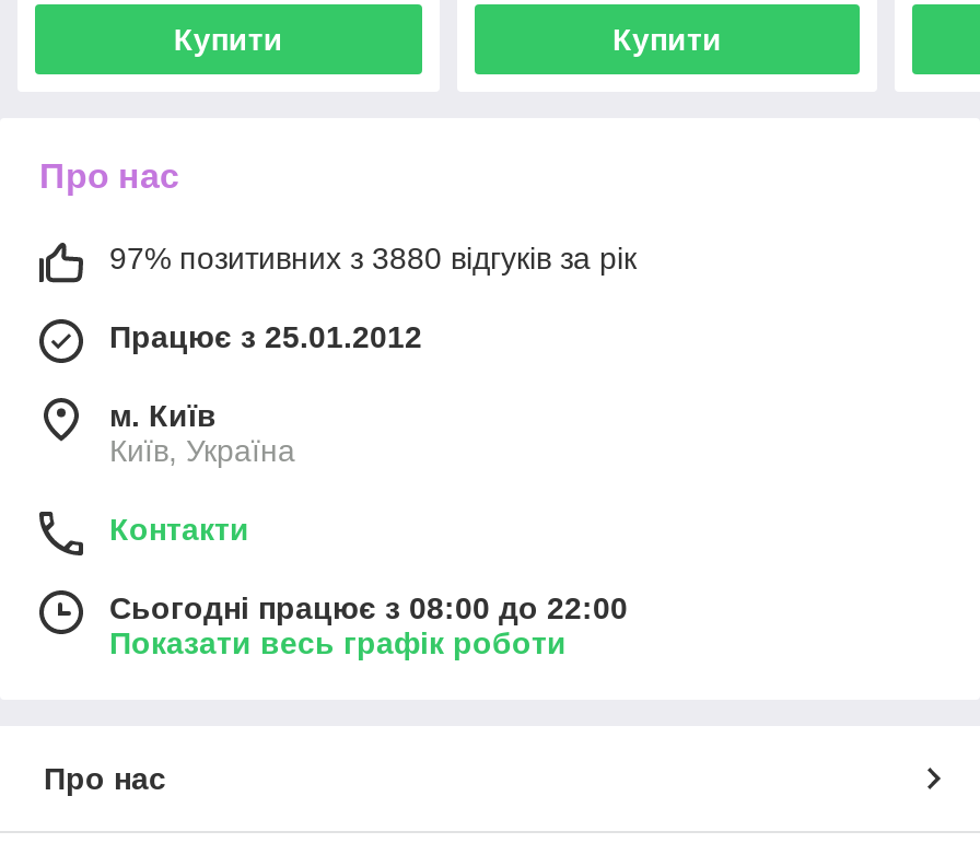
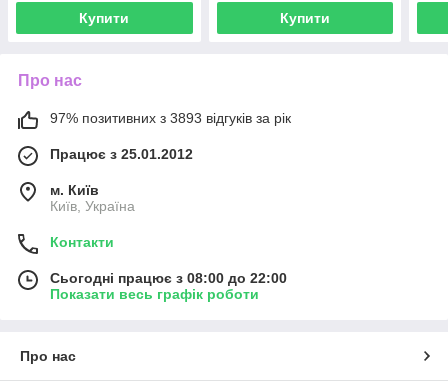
[109,241,637,276] 97% позитивних з 3880 відгуків за рік -> [50,110,291,126] 97% позитивних з 3893 відгуків за рік

